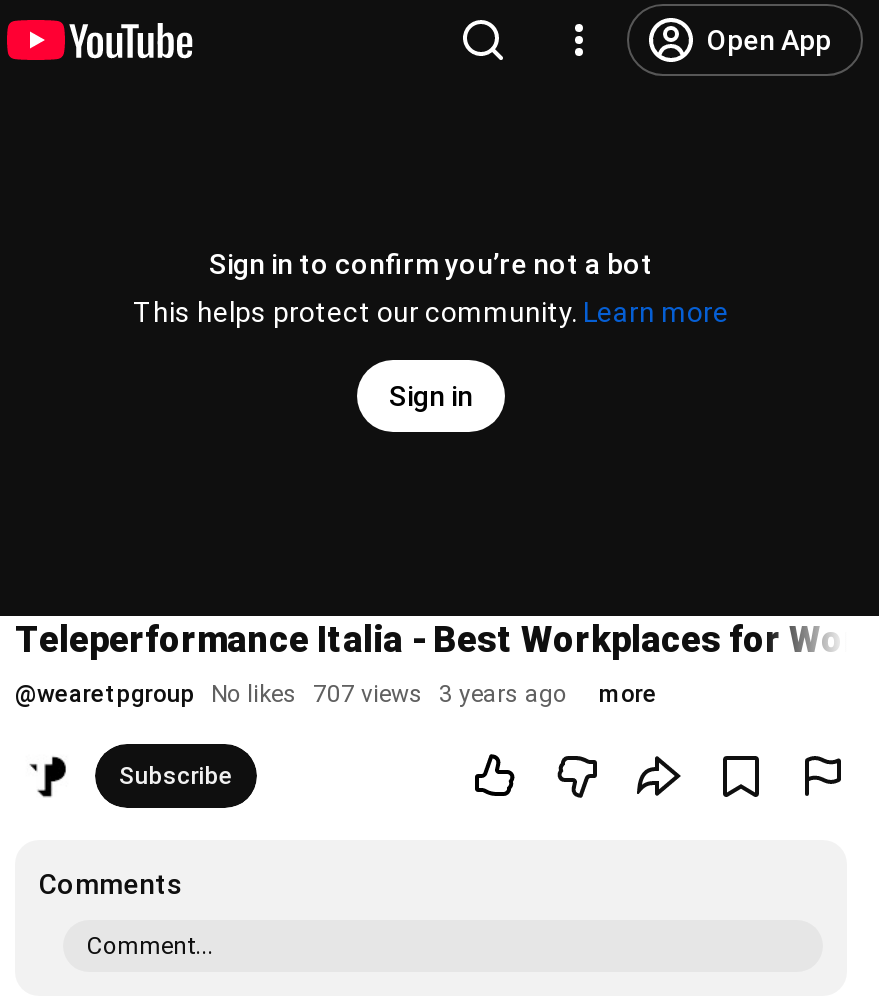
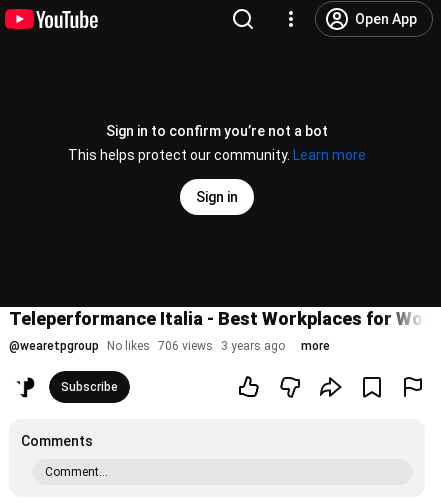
[15,680,567,708] @wearetpgroup No likes 707 views 3 years ago -> [9,339,285,353] @wearetpgroup No likes 706 views 3 years ago

